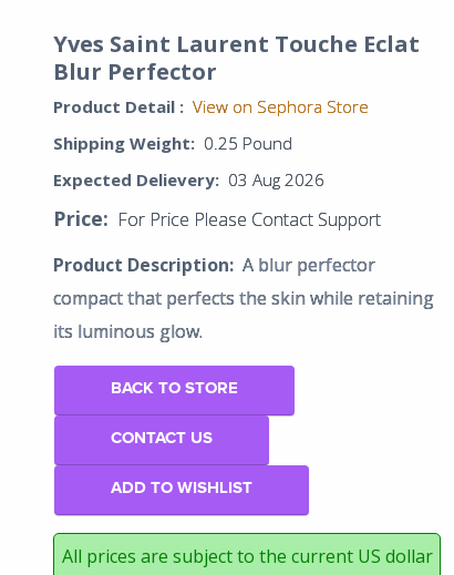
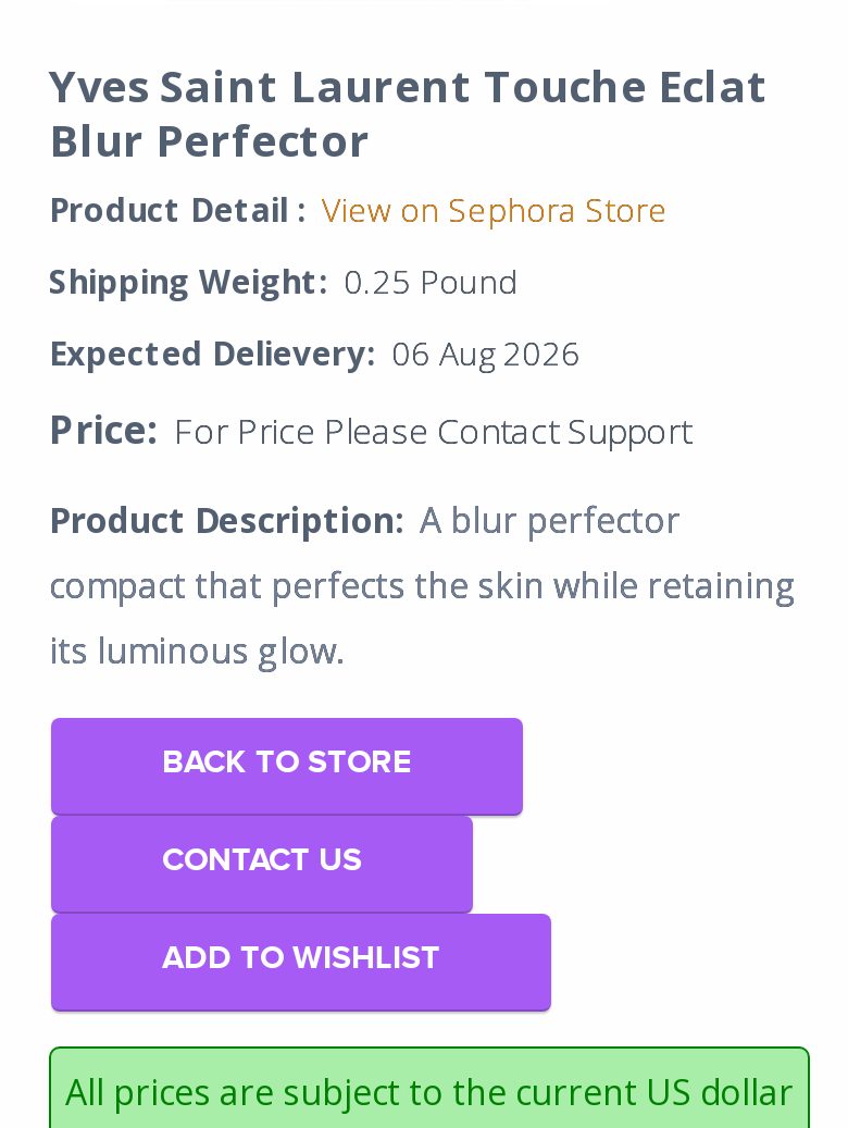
[53,169,324,191] Expected Delievery: 03 Aug 2026 -> [49,331,581,375] Expected Delievery: 06 Aug 2026

